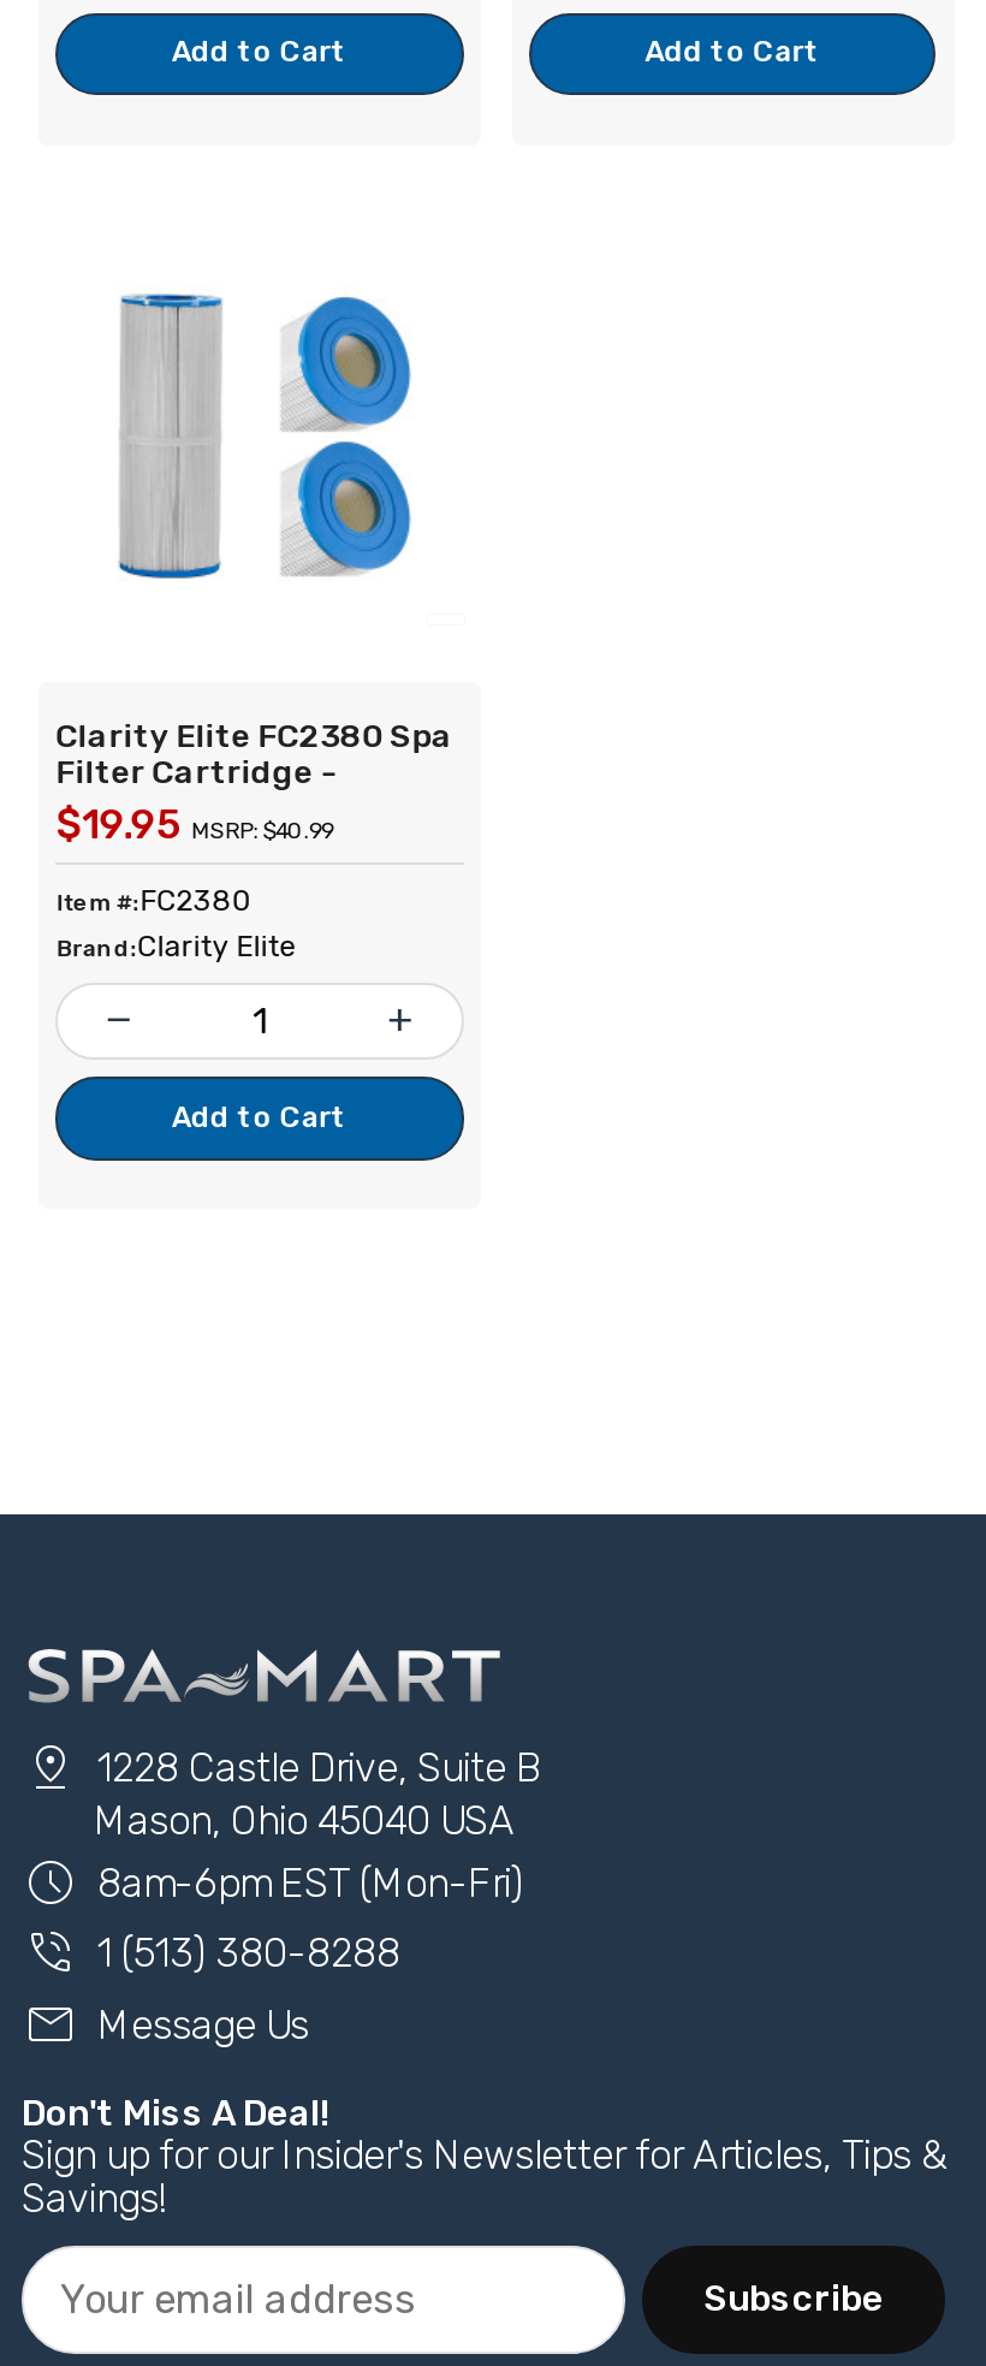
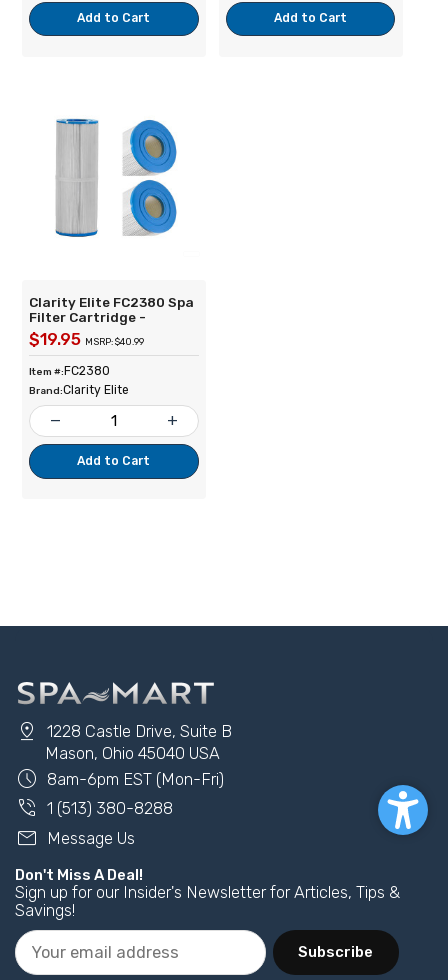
none -> [377,784,429,836] [image]

